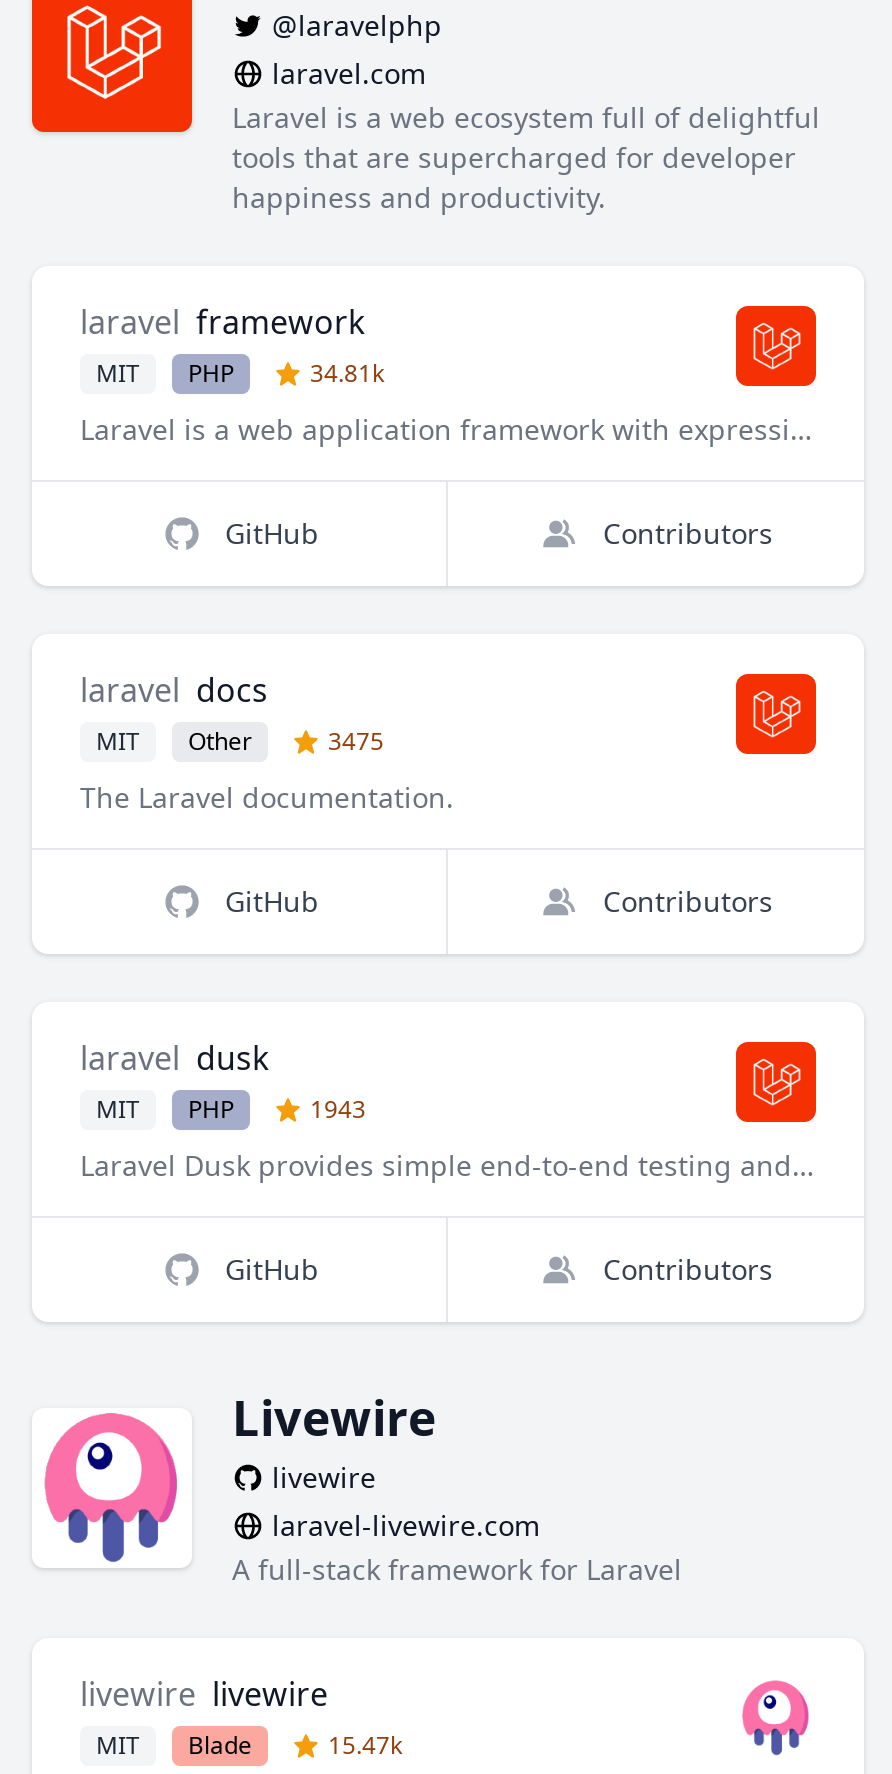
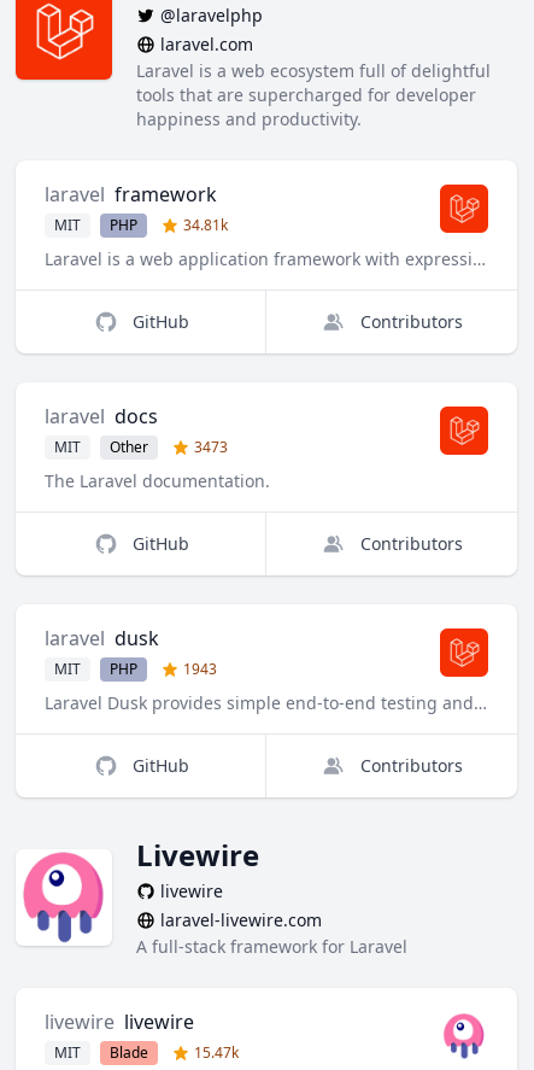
[328,724,384,758] 3475 -> [194,437,228,457] 3473

